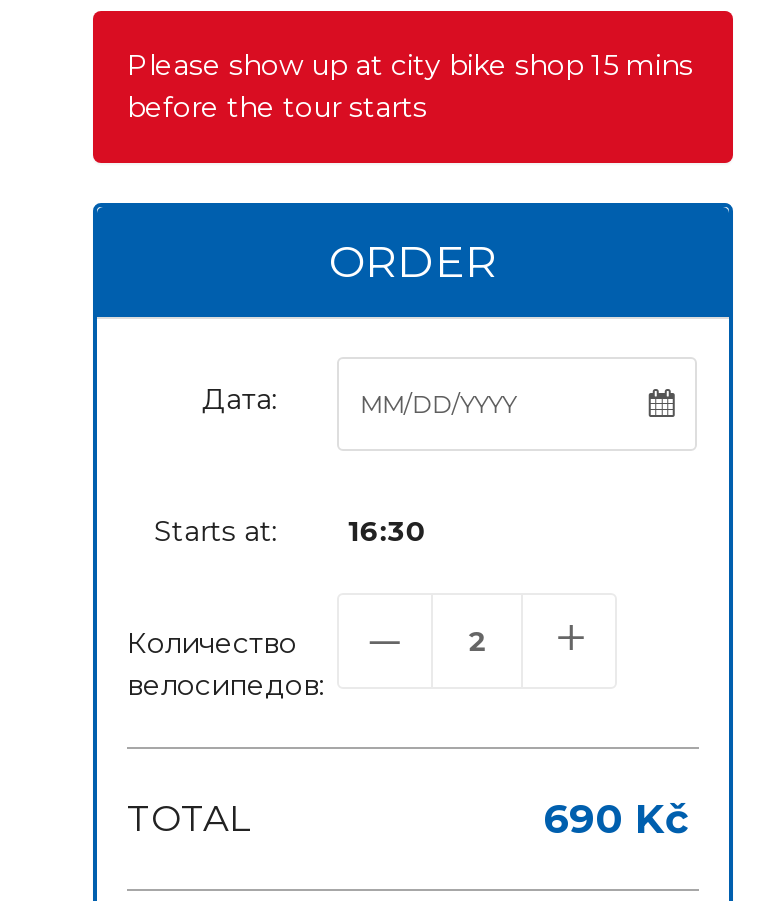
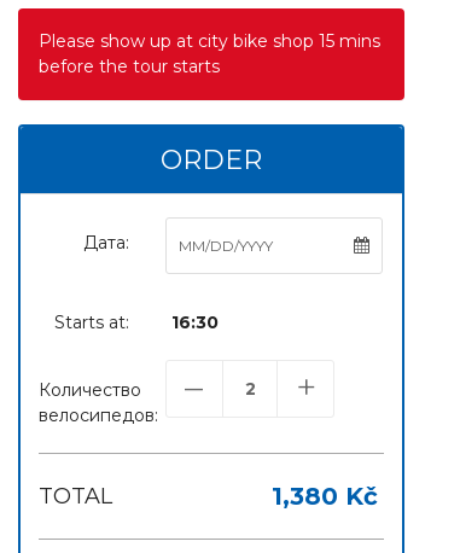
[543,794,689,842] 690 Kč -> [272,481,378,510] 1,380 Kč

